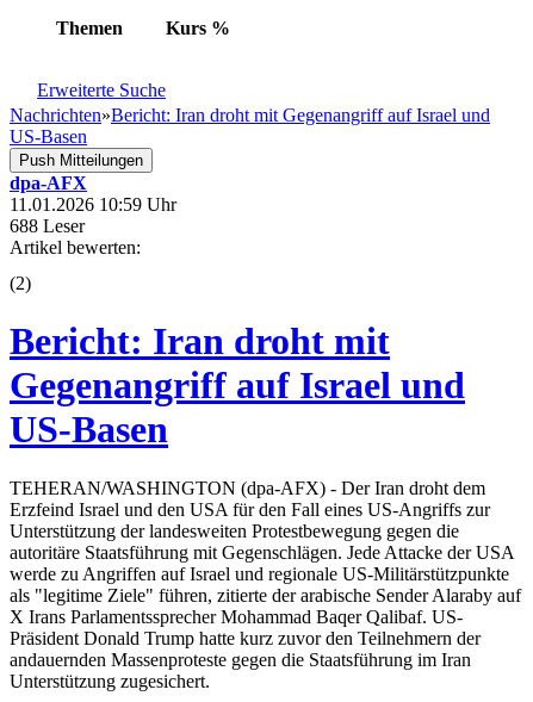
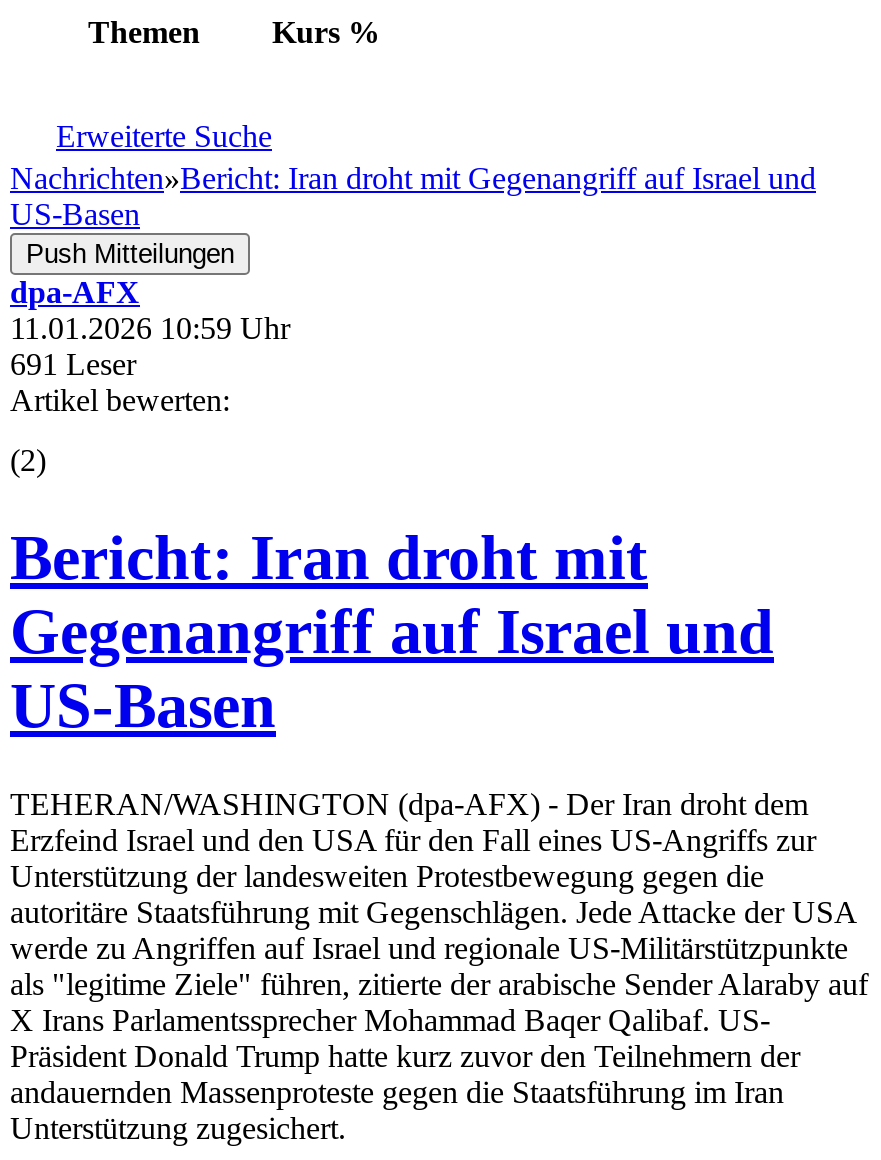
[10,216,85,236] 688 Leser -> [10,347,136,381] 691 Leser

